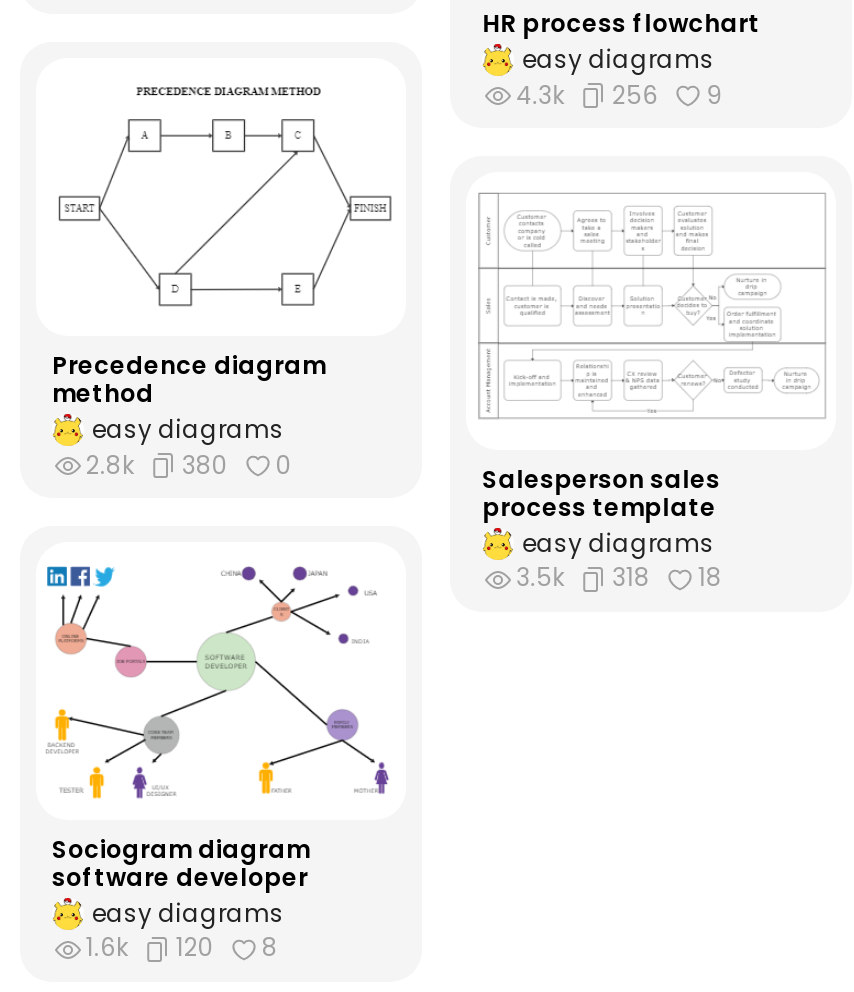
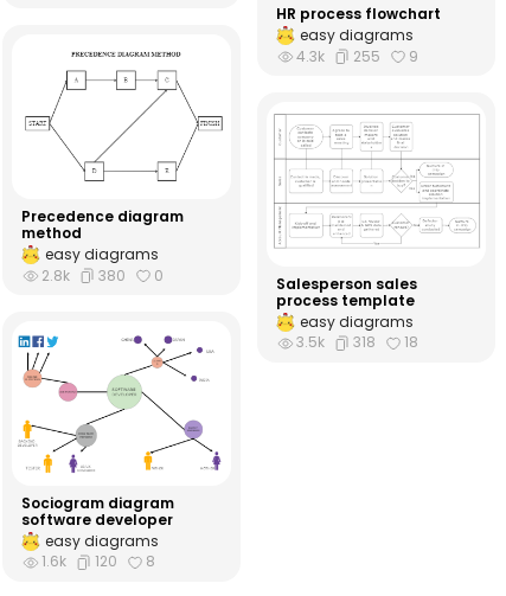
[516,78,722,112] 4.3k 256 9 -> [296,46,418,66] 4.3k 255 9

